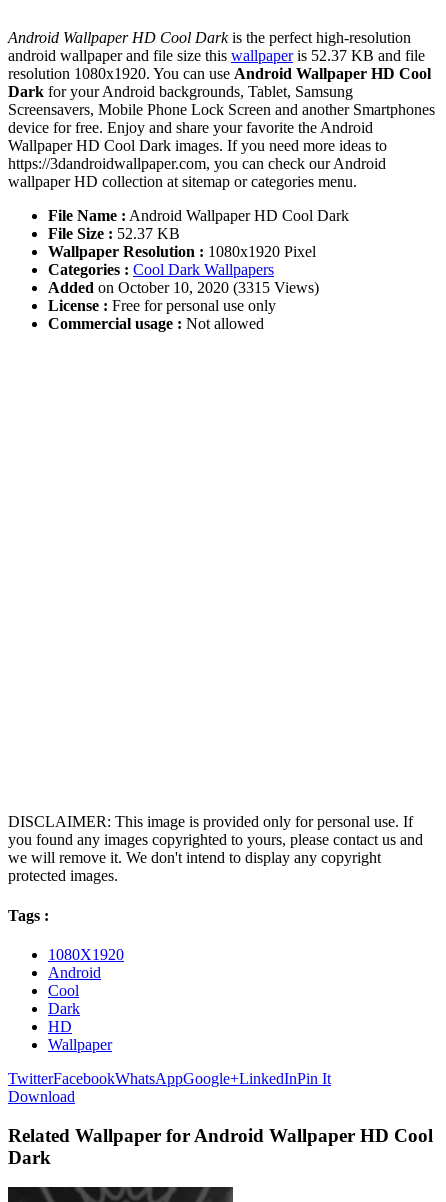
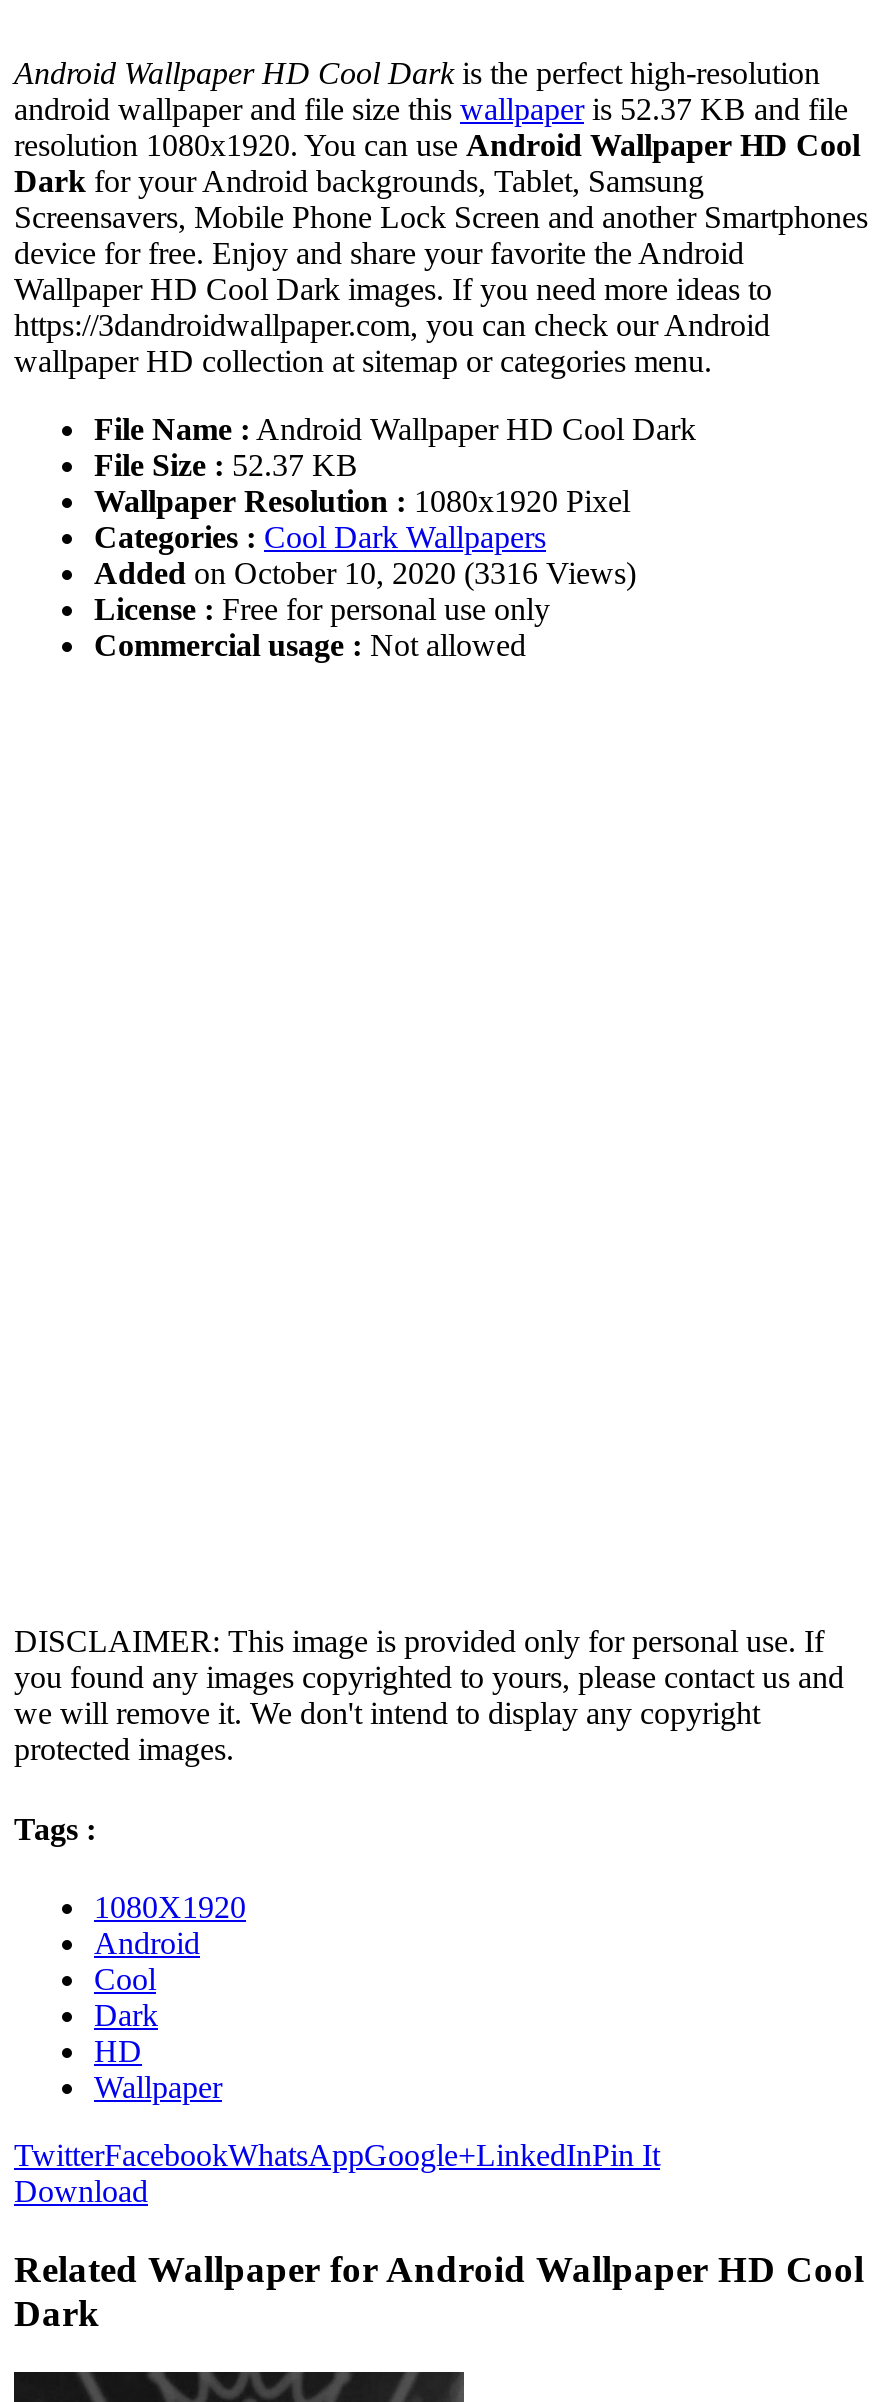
[48,279,319,296] Added on October 10, 2020 (3315 Views) -> [94,557,636,591] Added on October 10, 2020 (3316 Views)

